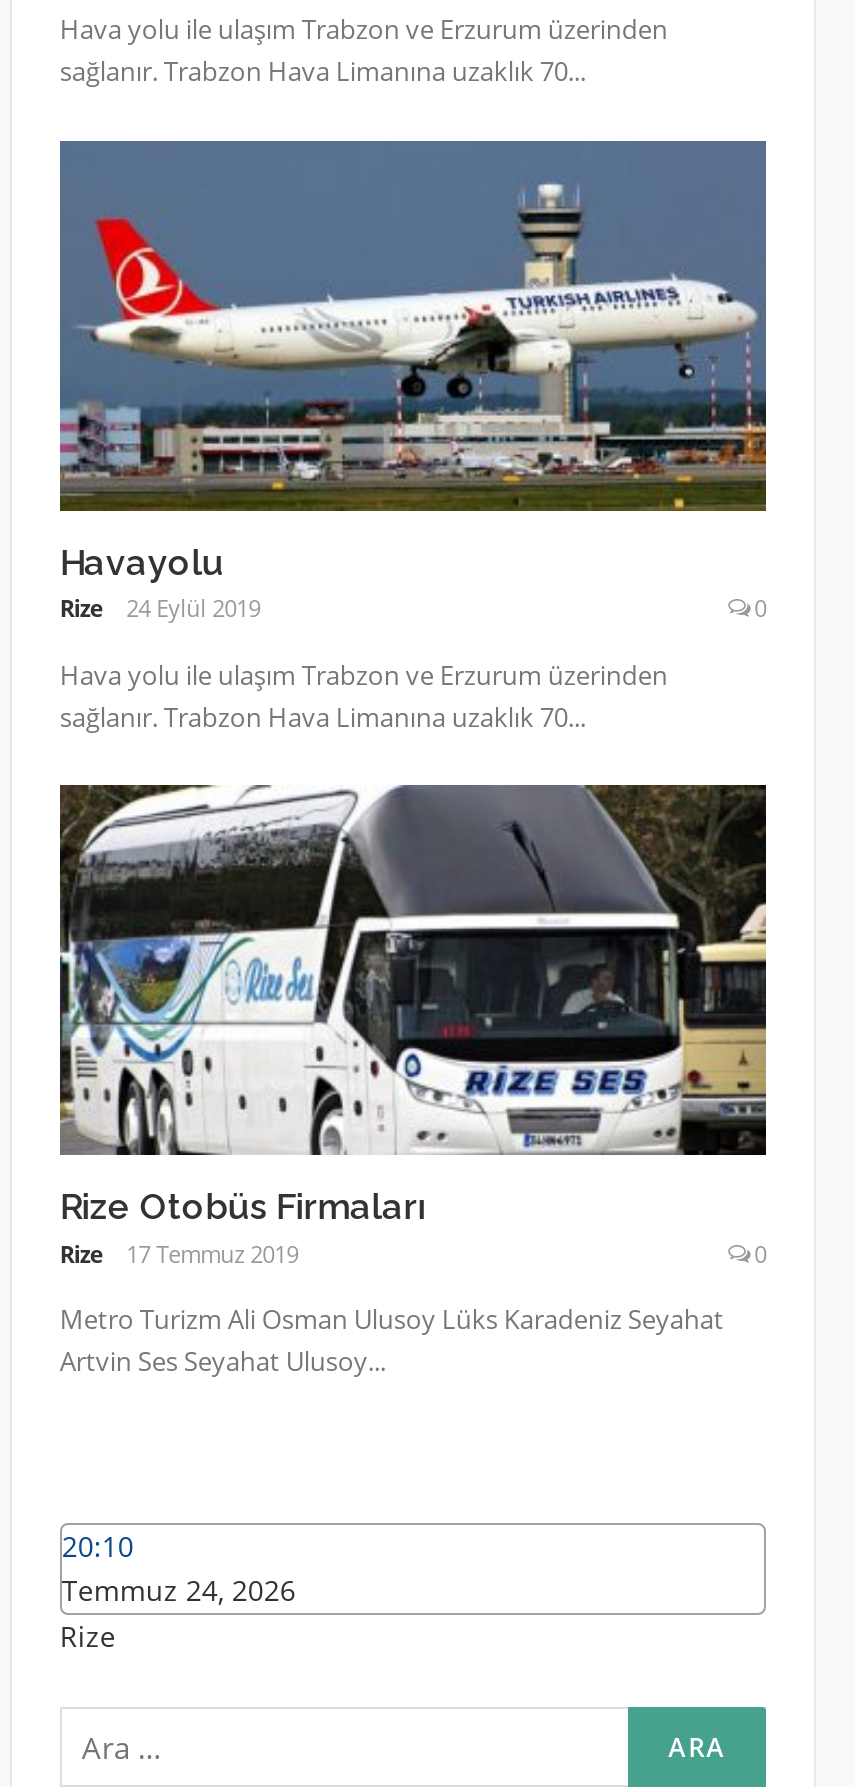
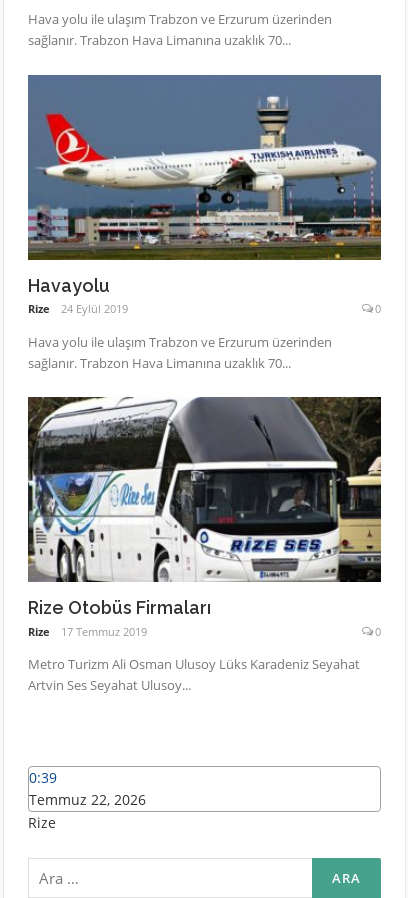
[62,1527,134,1565] 20:10 -> [29,768,57,787] 0:39
[62,1571,296,1609] Temmuz 24, 2026 -> [29,790,146,809] Temmuz 22, 2026

